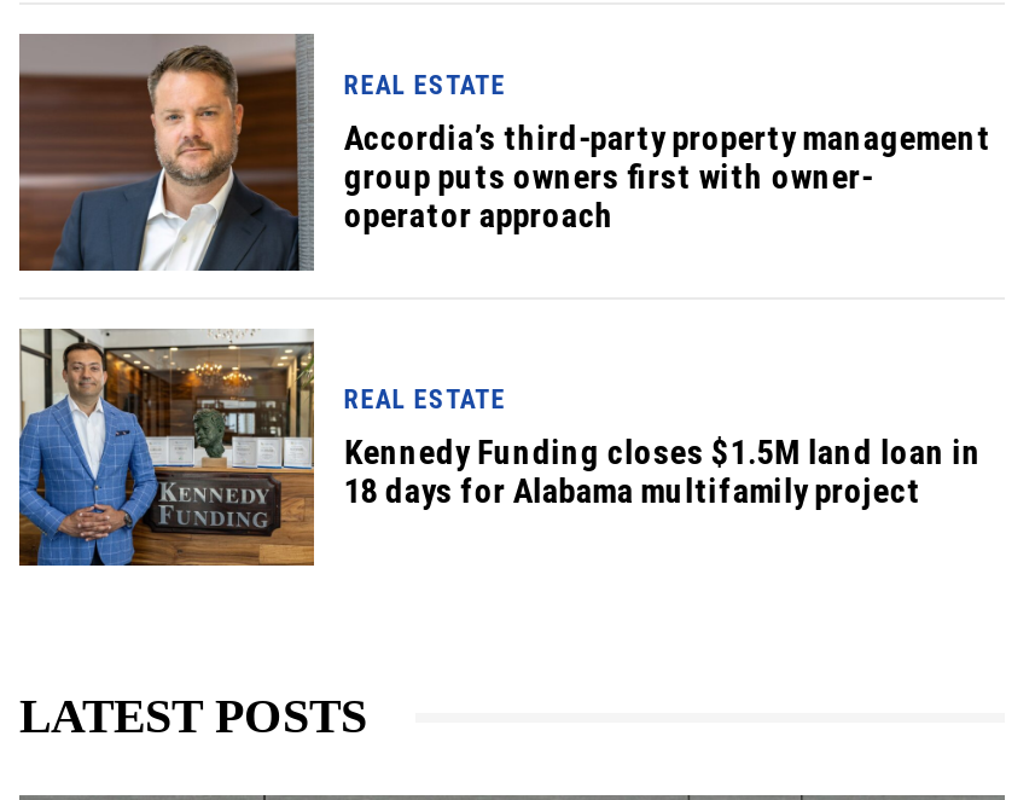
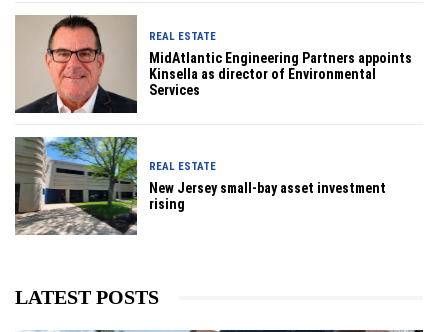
[19,36,991,271] [image] | Accordia’s third-party property management | group puts owners first with owner- | operator approach -> [15,15,412,113] [image] | MidAtlantic Engineering Partners appoints | Kinsella as director of Environmental | Services
[17,326,982,568] [image] | Kennedy Funding closes $1.5M land loan in | 18 days for Alabama multifamily project -> [14,136,386,236] [image] | New Jersey small-bay asset investment | rising

